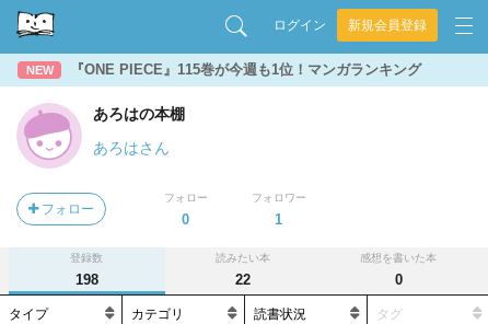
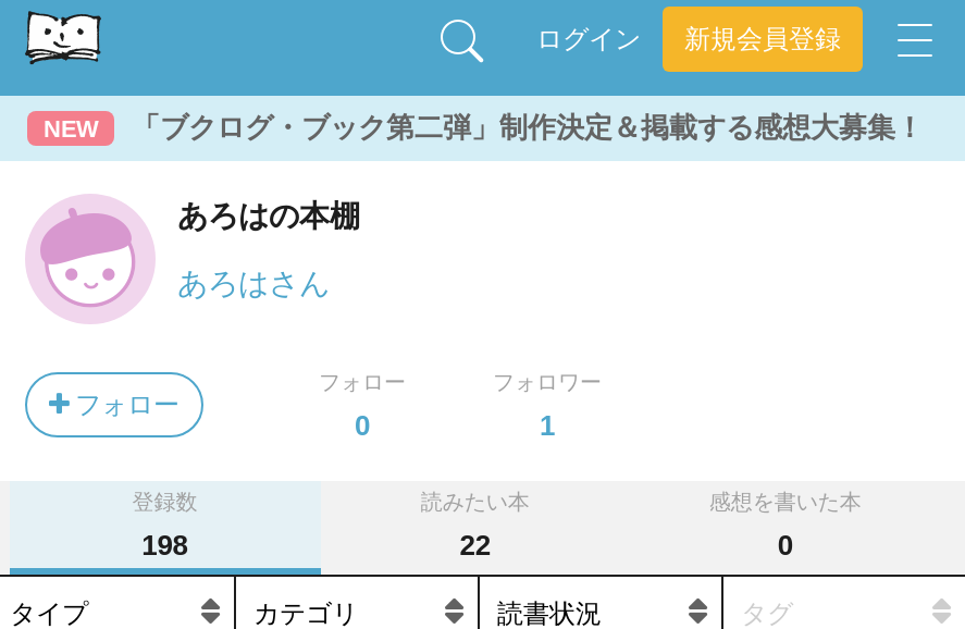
[70,61,421,78] 『ONE PIECE』115巻が今週も1位！マンガランキング -> [132,111,924,144] 「ブクログ・ブック第二弾」制作決定＆掲載する感想大募集！

